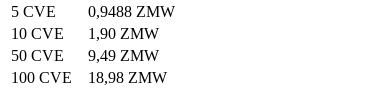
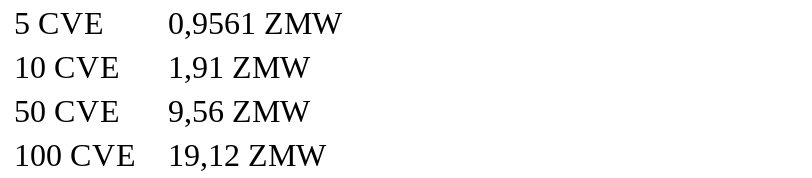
[11,3,175,20] 5 CVE 0,9488 ZMW -> [14,6,342,40] 5 CVE 0,9561 ZMW
[11,25,159,42] 10 CVE 1,90 ZMW -> [14,50,310,84] 10 CVE 1,91 ZMW
[11,47,159,64] 50 CVE 9,49 ZMW -> [14,94,310,128] 50 CVE 9,56 ZMW
[11,69,167,86] 100 CVE 18,98 ZMW -> [14,138,326,172] 100 CVE 19,12 ZMW

